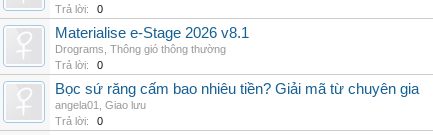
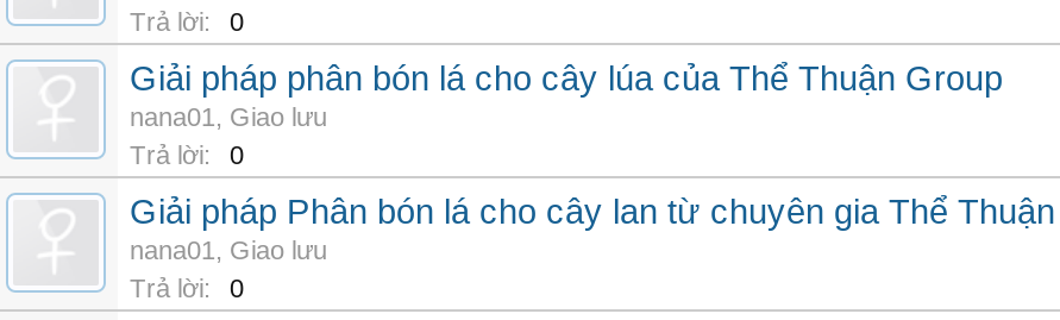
[55,25,249,55] Materialise e-Stage 2026 v8.1 | Drograms, Thông gió thông thường -> [130,59,1003,131] Giải pháp phân bón lá cho cây lúa của Thể Thuận Group | nana01, Giao lưu
[55,81,419,111] Bọc sứ răng cấm bao nhiêu tiền? Giải mã từ chuyên gia | angela01, Giao lưu -> [130,193,1055,264] Giải pháp Phân bón lá cho cây lan từ chuyên gia Thể Thuận | nana01, Giao lưu

